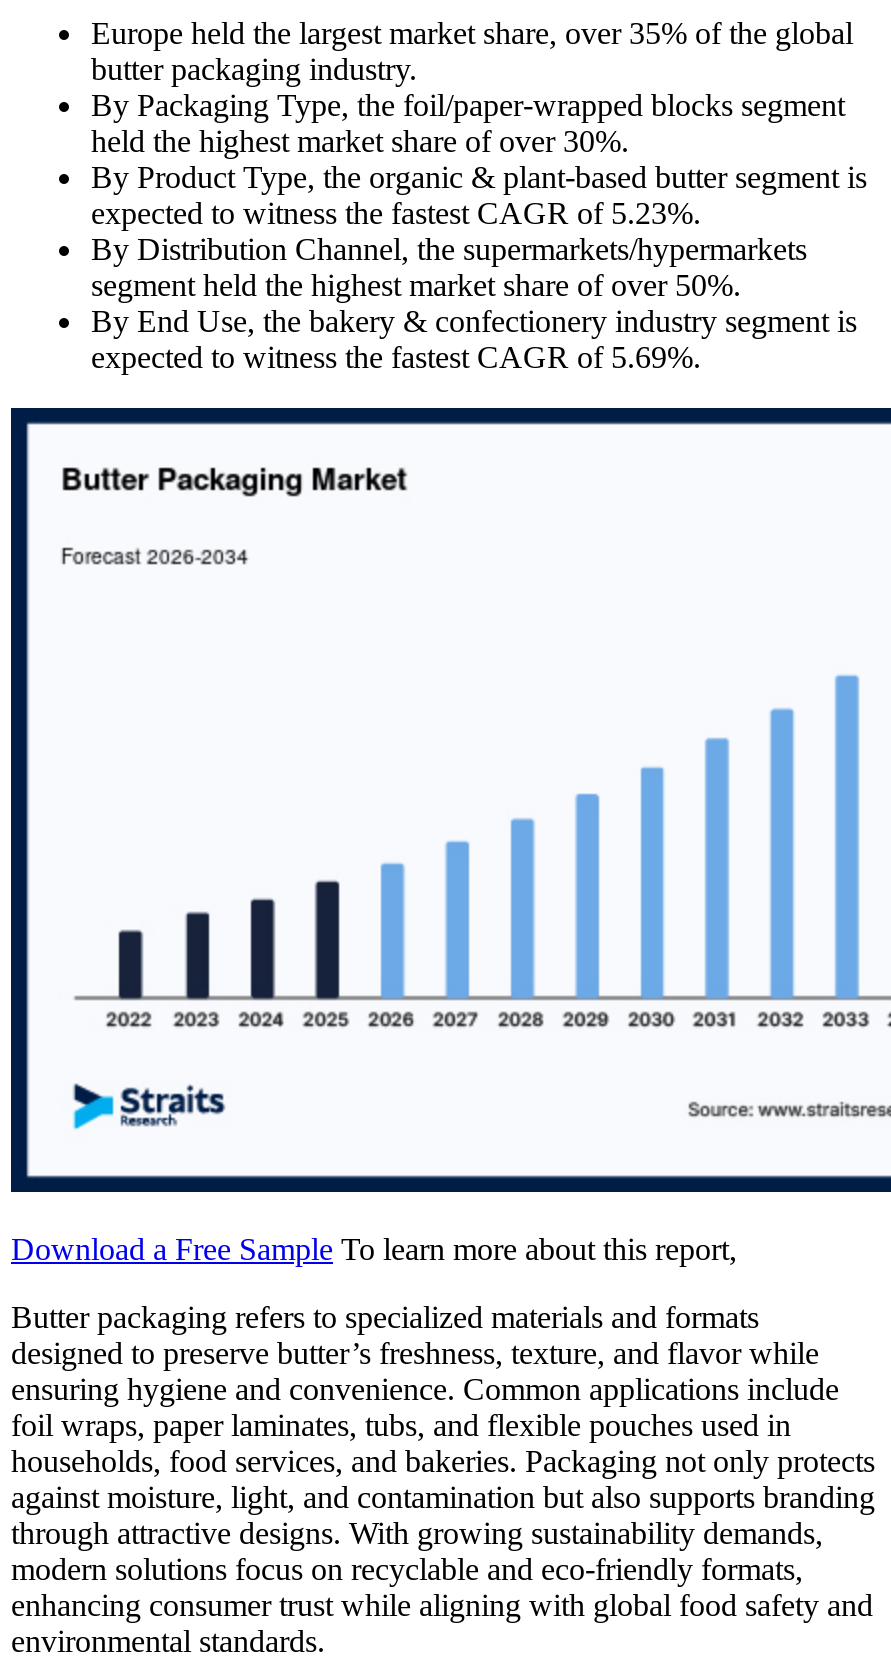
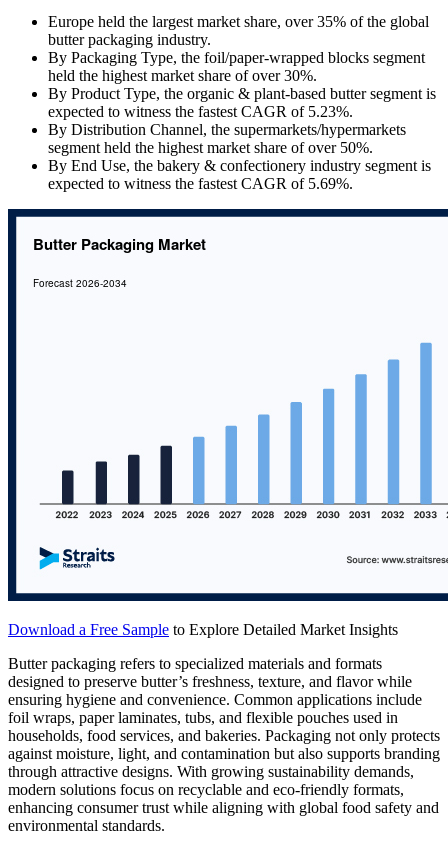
[11,1232,737,1266] Download a Free Sample To learn more about this report, -> [8,621,398,638] Download a Free Sample to Explore Detailed Market Insights

